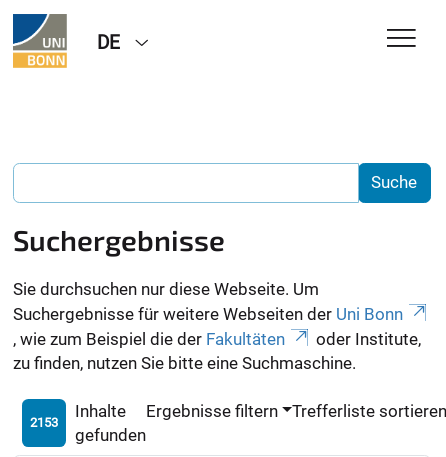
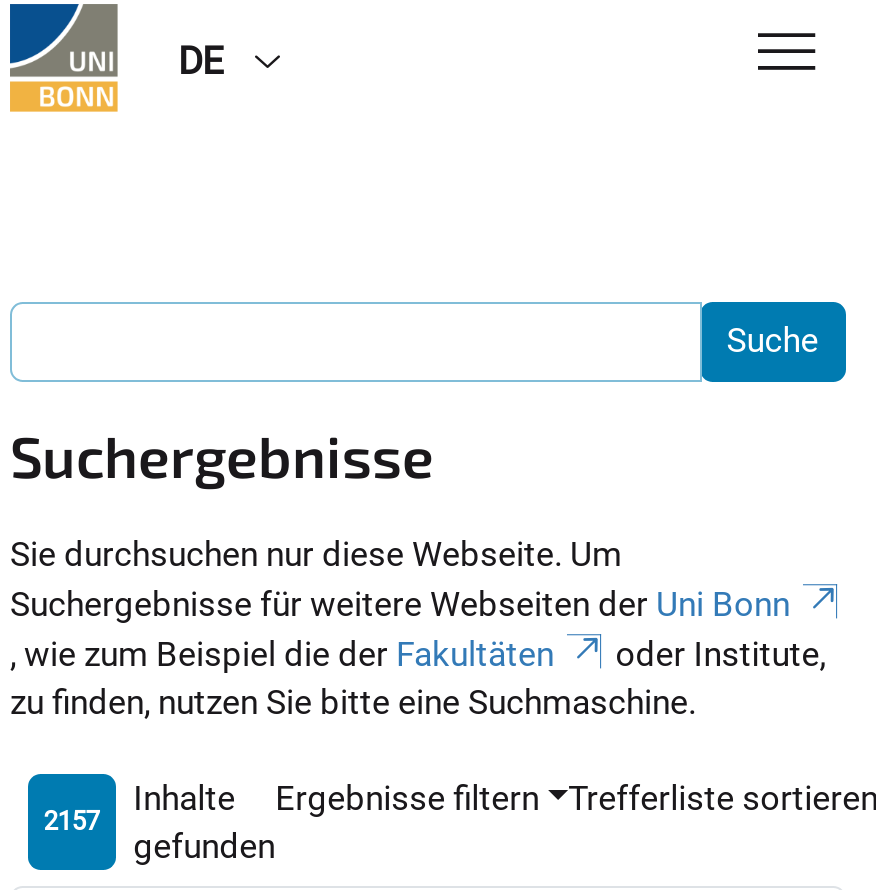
[30,415,58,430] 2153 -> [44,806,100,836] 2157

